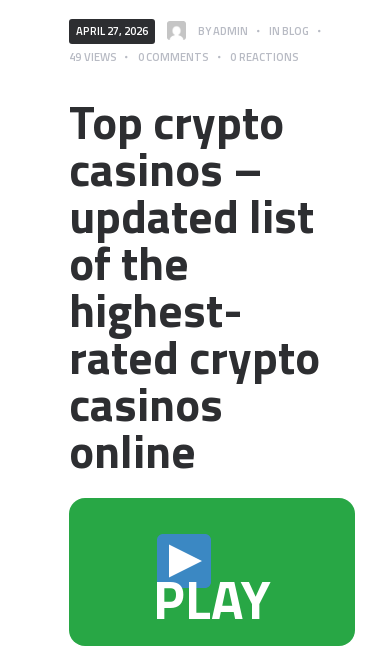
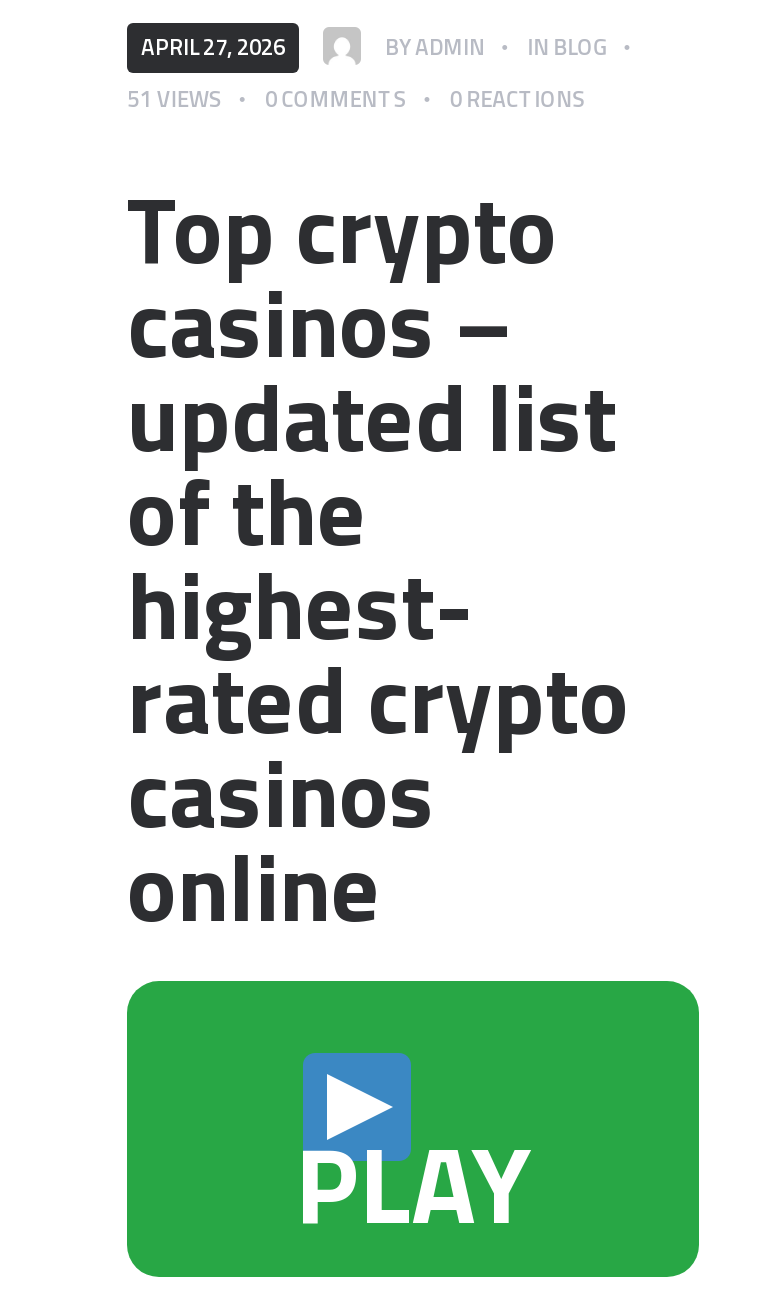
[69,48,299,65] 49 VIEWS 0 COMMENTS 0 REACTIONS -> [127,81,586,115] 51 VIEWS 0 COMMENTS 0 REACTIONS

